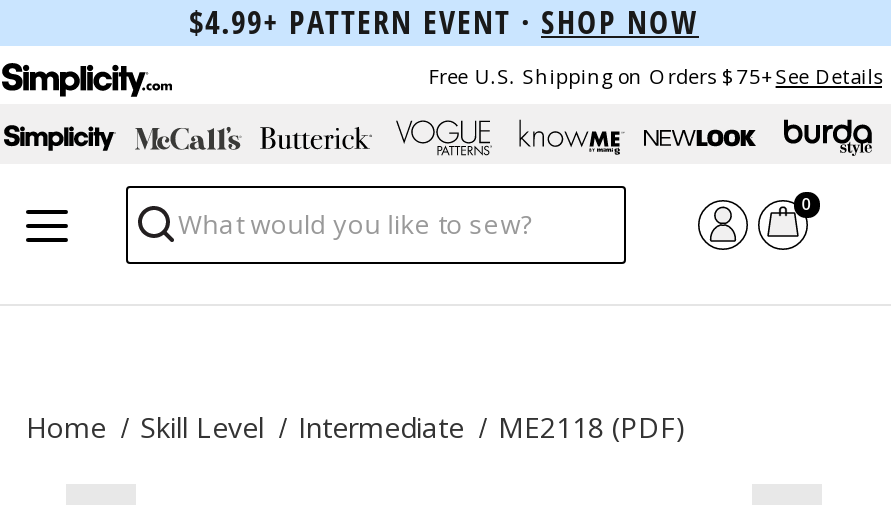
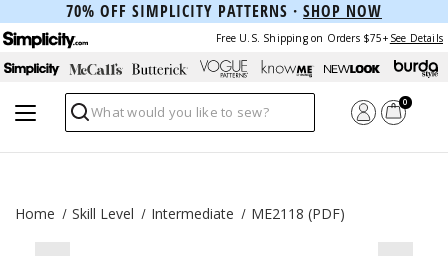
[189,0,699,44] $4.99+ PATTERN EVENT · SHOP NOW -> [66,0,382,22] 70% OFF SIMPLICITY PATTERNS · SHOP NOW

